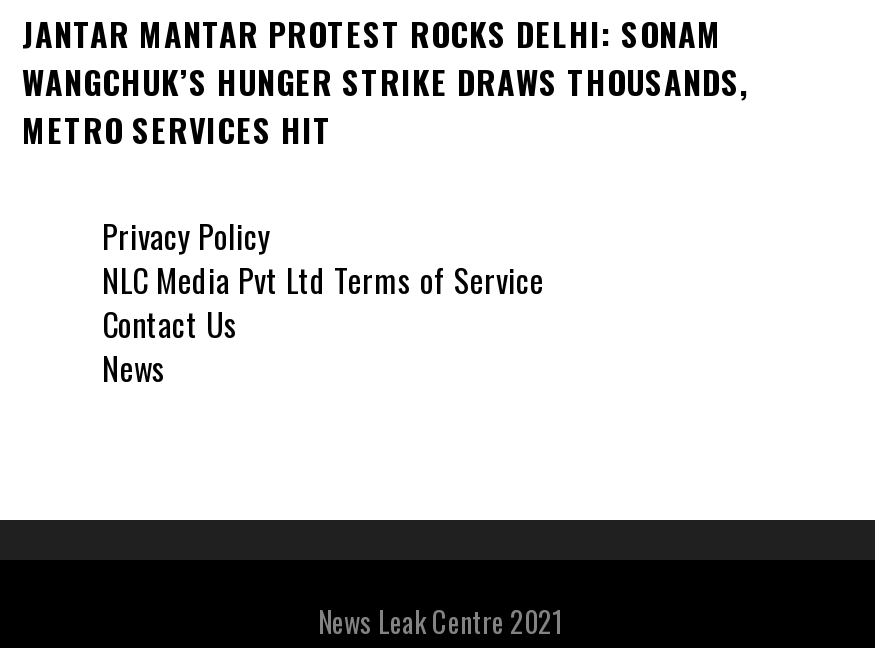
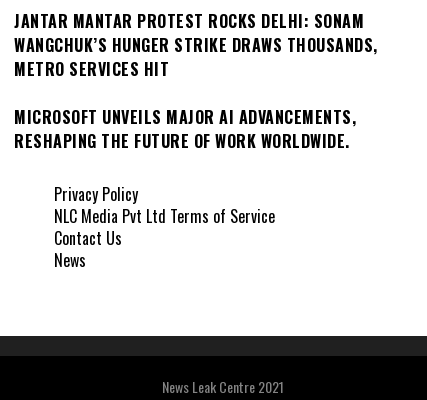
none -> [14,105,356,153] MICROSOFT UNVEILS MAJOR AI ADVANCEMENTS, | RESHAPING THE FUTURE OF WORK WORLDWIDE.

